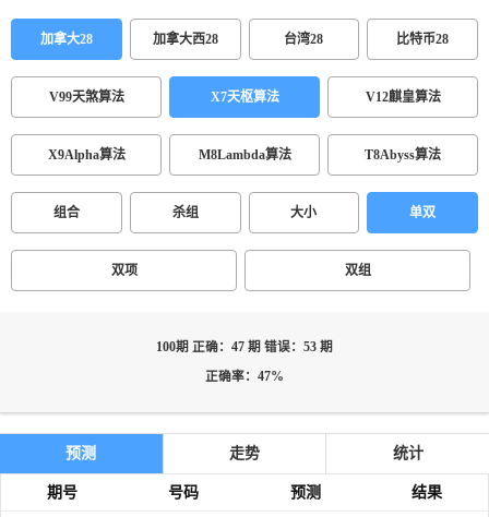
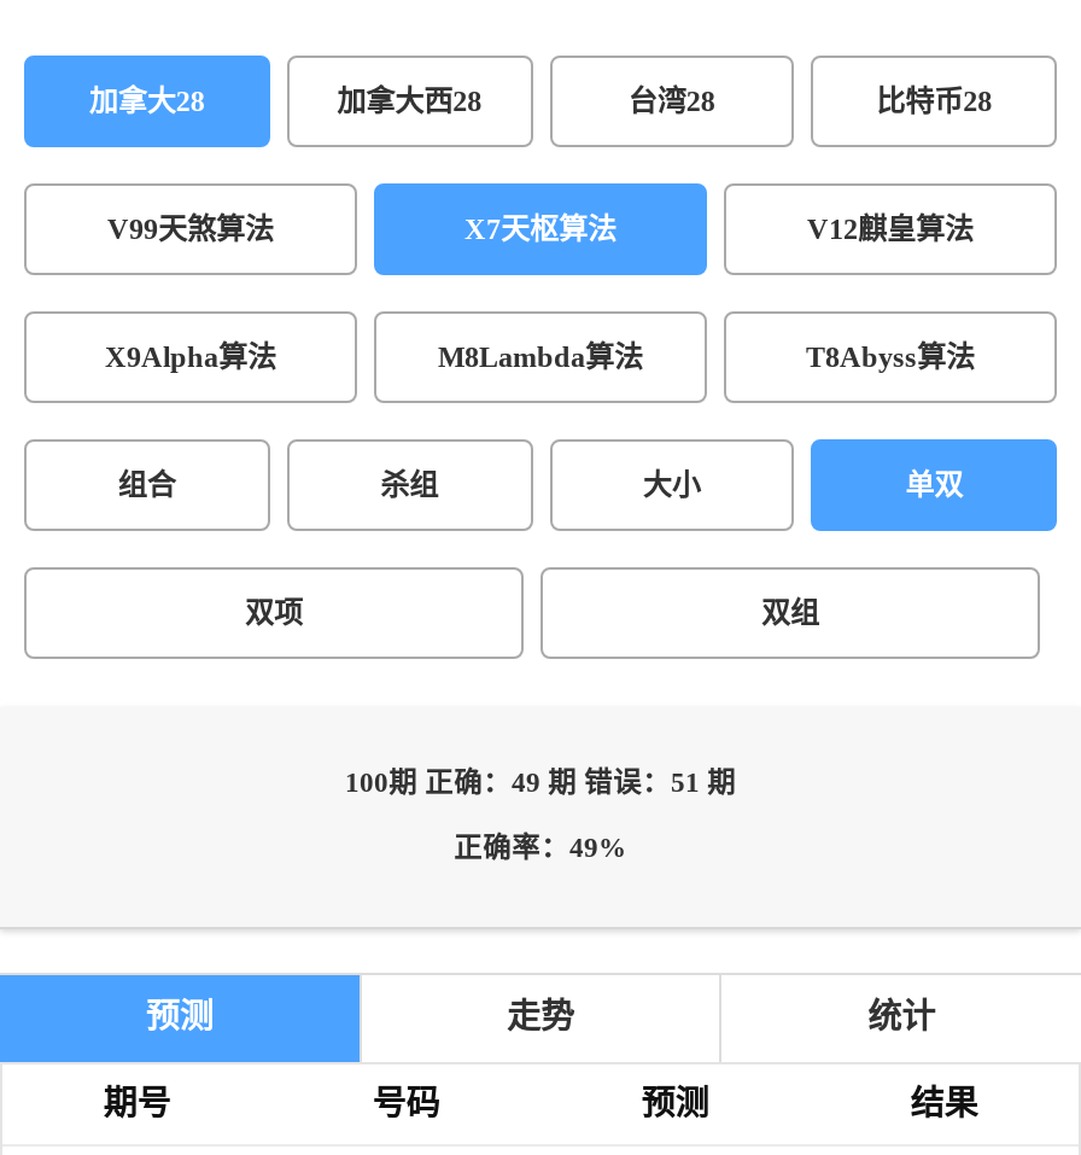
[156,340,333,354] 100期 正确：47 期 错误：53 期 -> [345,768,736,799] 100期 正确：49 期 错误：51 期
[205,370,284,384] 正确率：47% -> [454,833,627,864] 正确率：49%

